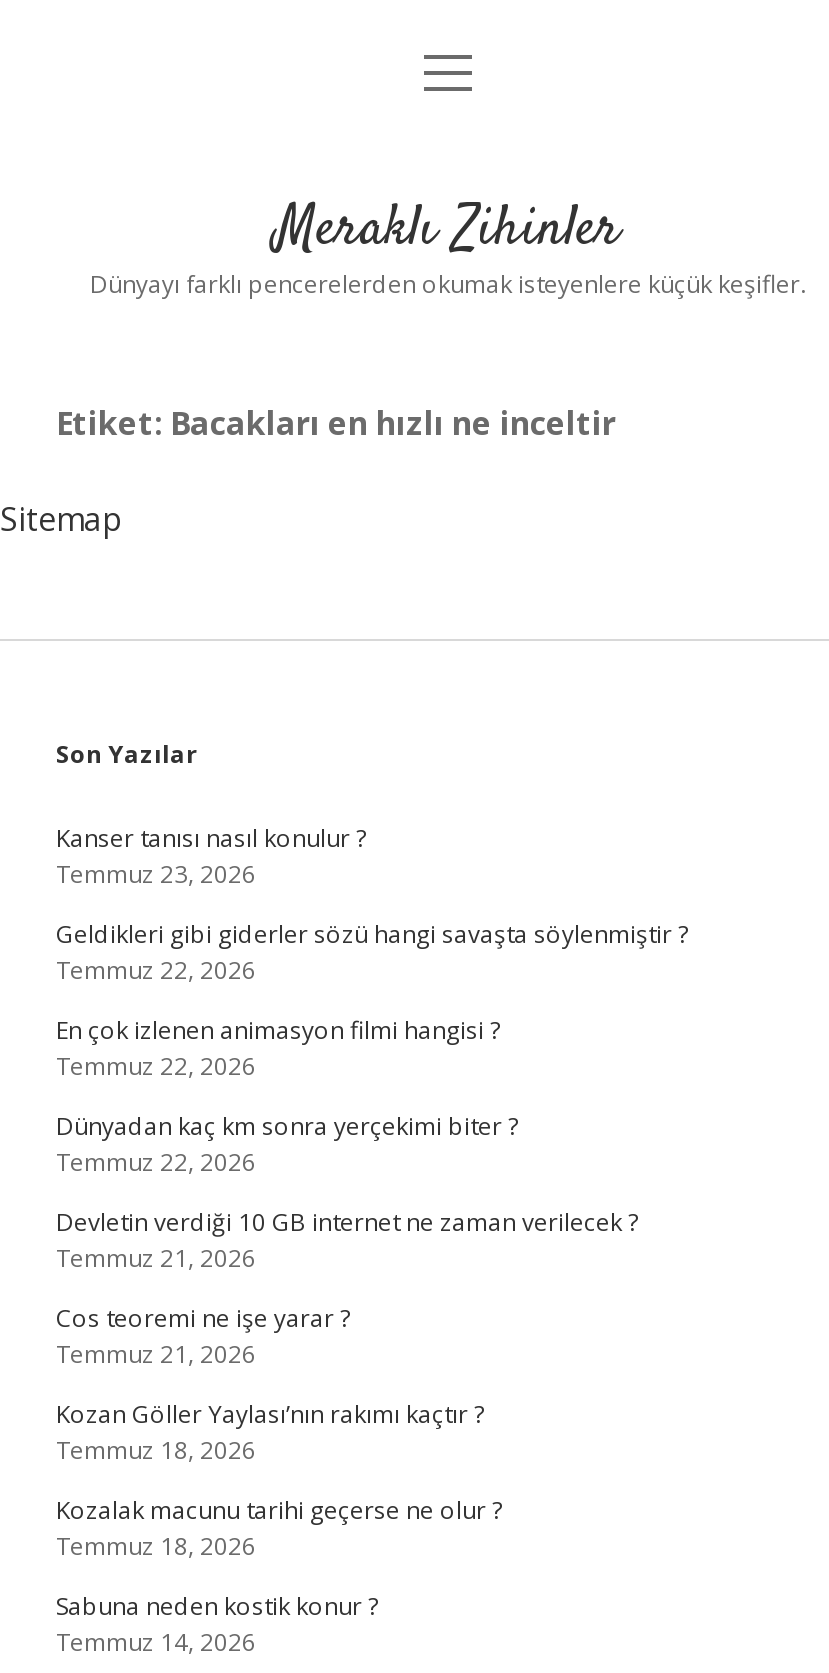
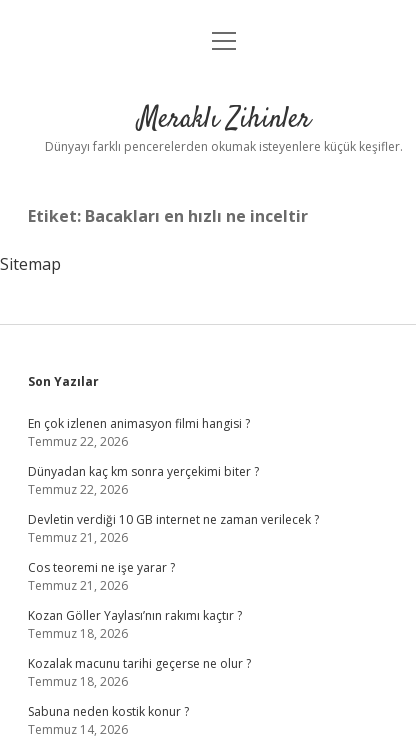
[56,821,688,987] Kanser tanısı nasıl konulur ? | Temmuz 23, 2026 | Geldikleri gibi giderler sözü hangi savaşta söylenmiştir ? | Temmuz 22, 2026 -> none

